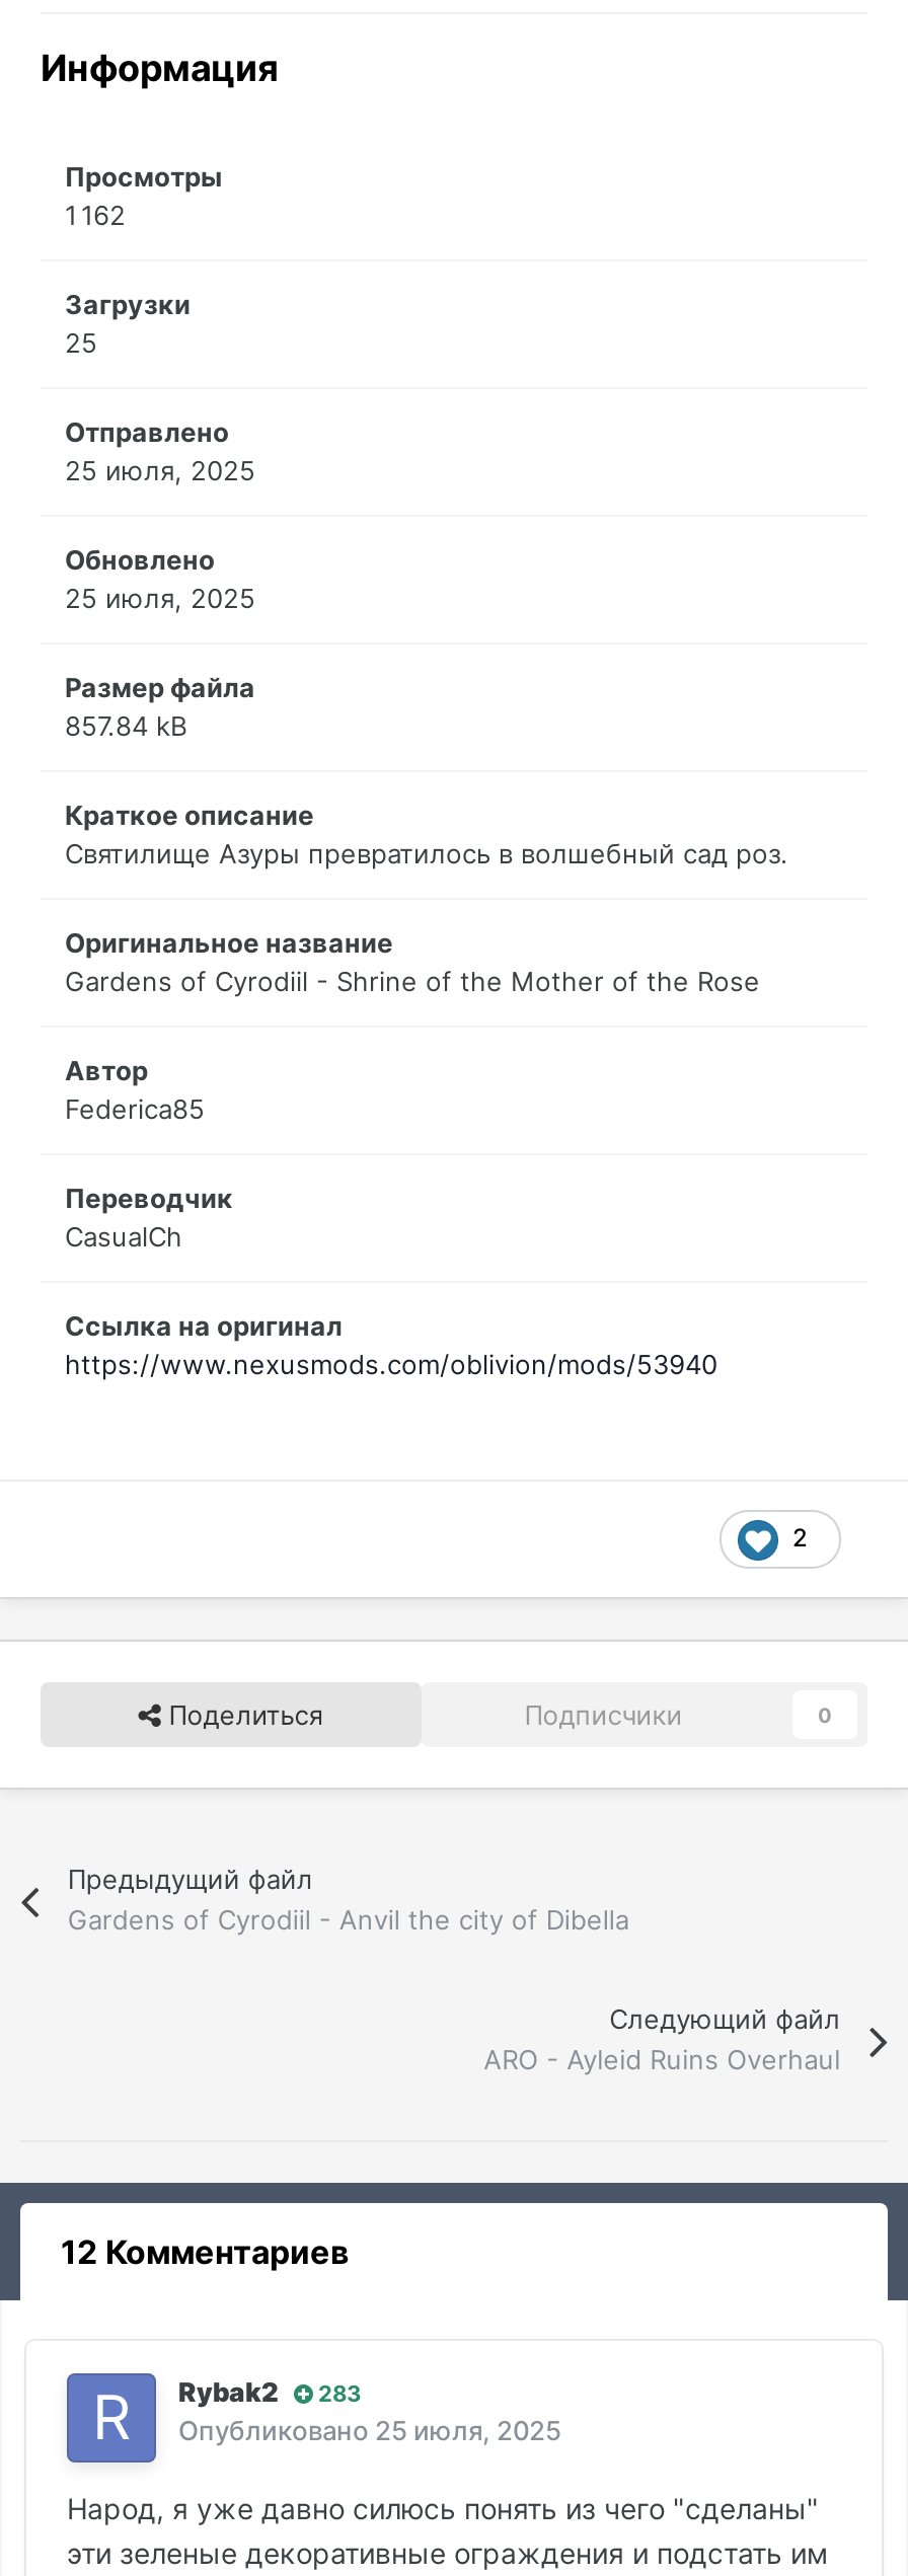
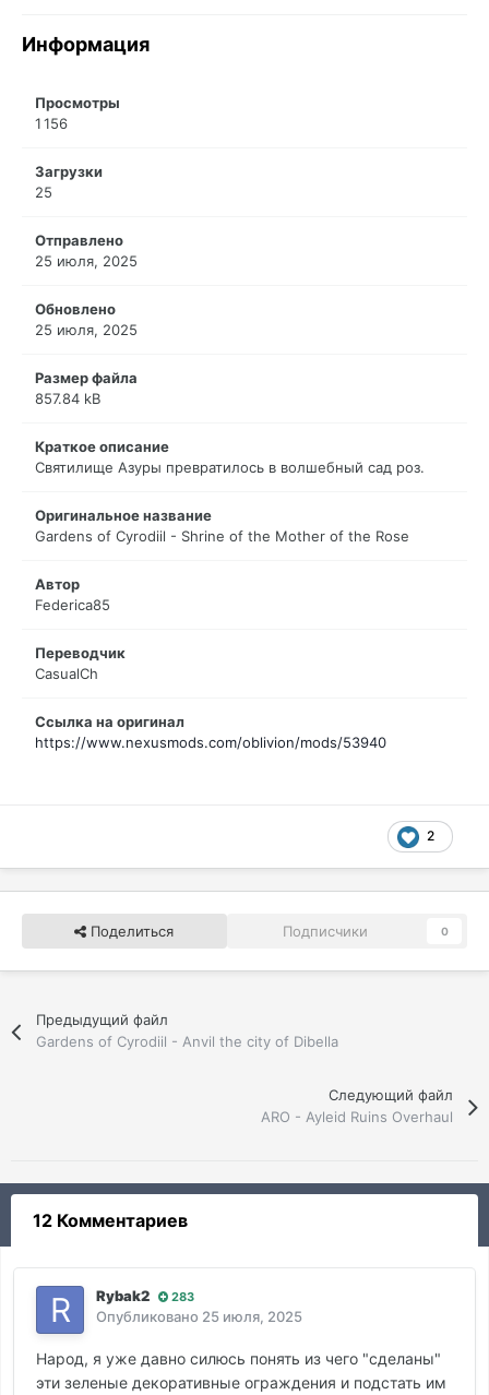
[65,199,126,232] 1 162 -> [35,115,68,132] 1 156

